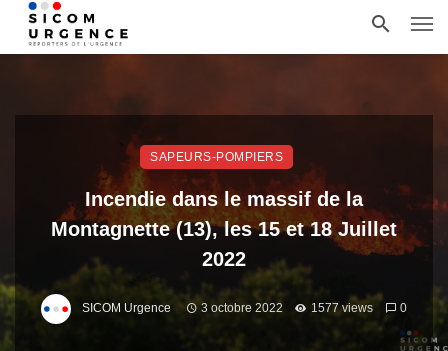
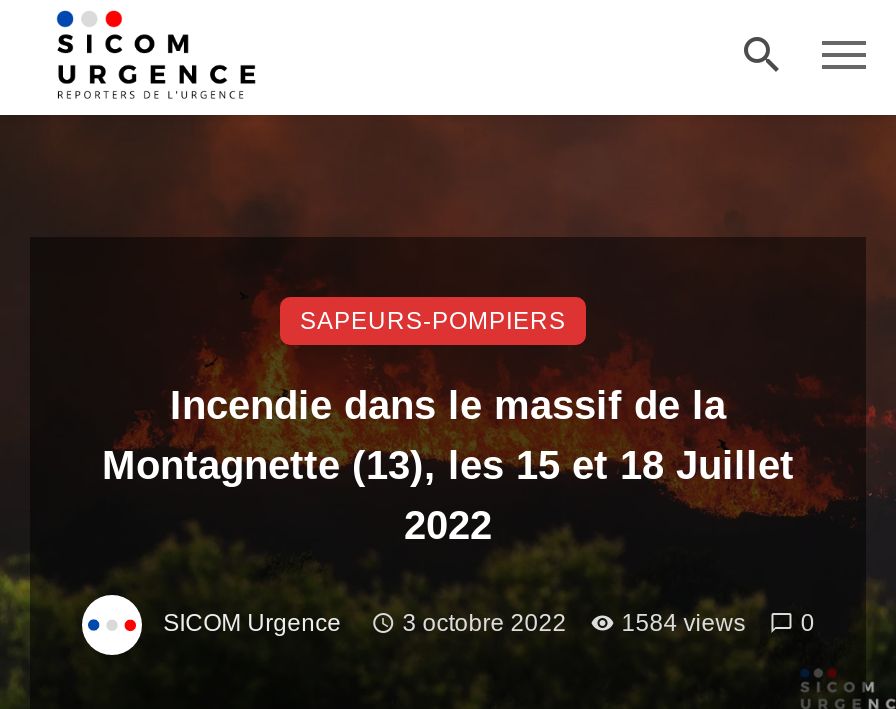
[201,301,407,315] 3 octobre 2022 1577 views 0 -> [402,609,815,637] 3 octobre 2022 1584 views 0

